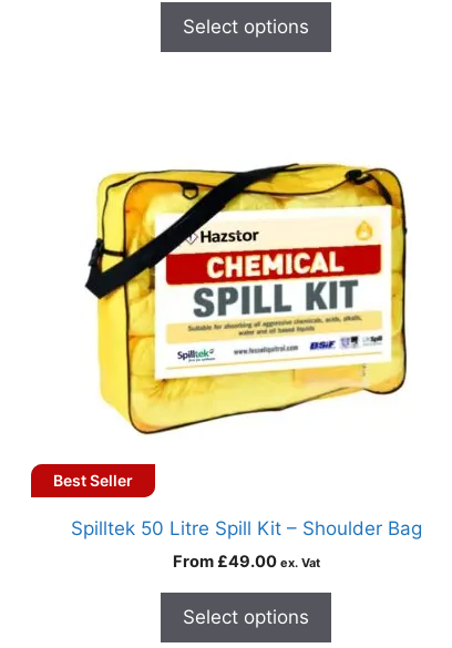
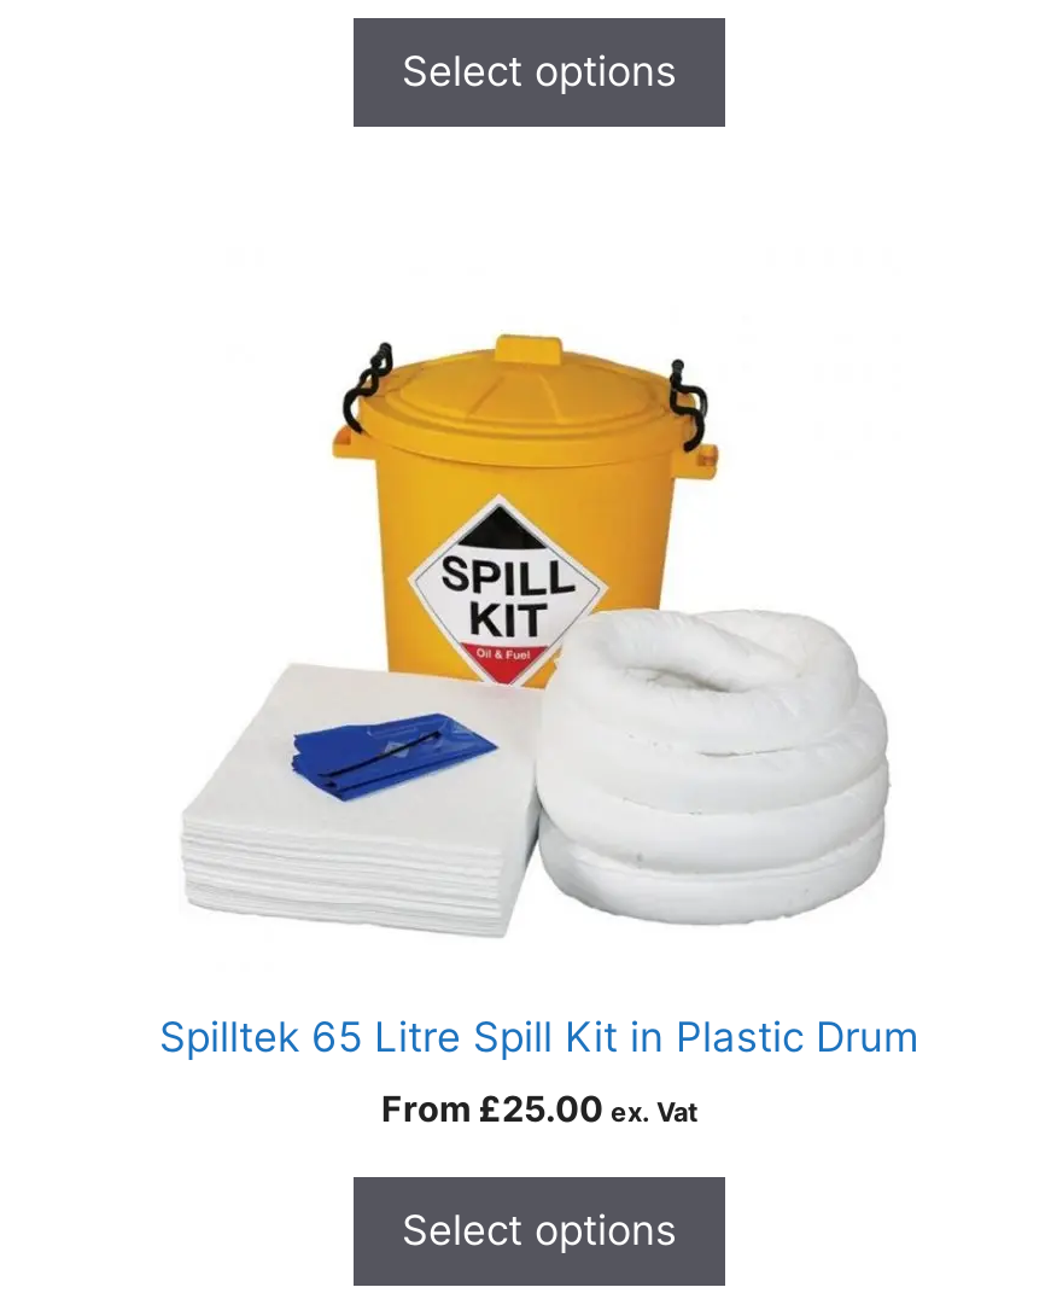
[53,162,422,571] [image] | Best Seller | Spilltek 50 Litre Spill Kit – Shoulder Bag | From £49.00 ex. Vat -> [159,331,919,1132] [image] | Spilltek 65 Litre Spill Kit in Plastic Drum | From £25.00 ex. Vat

